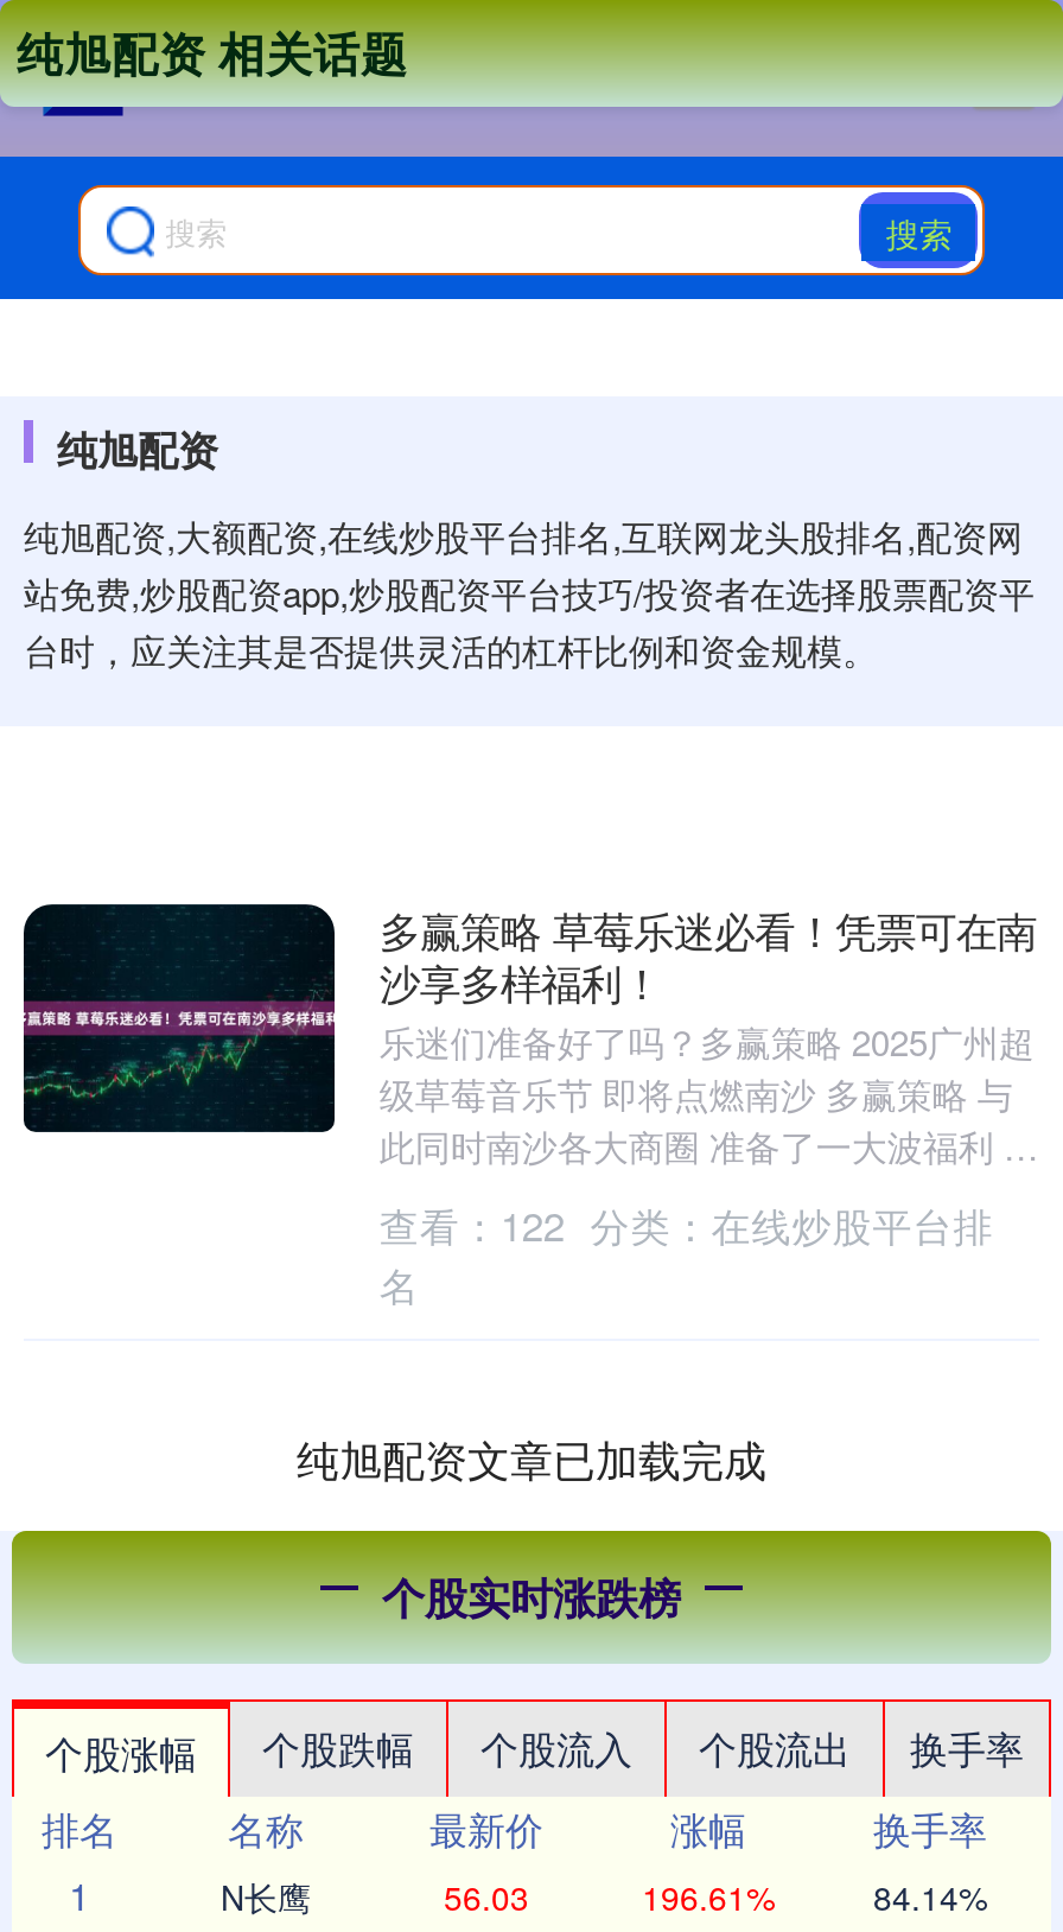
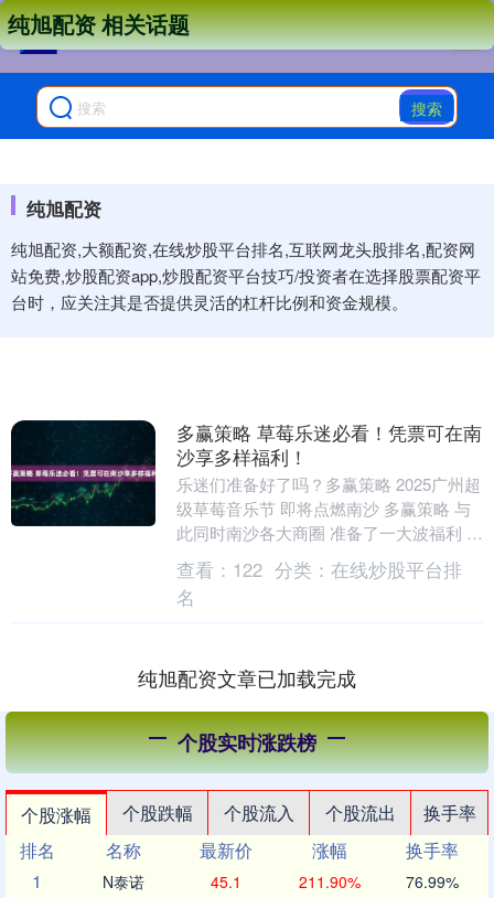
[221,1873,311,1920] N长鹰 -> [103,870,144,892] N泰诺
[444,1873,529,1920] 56.03 -> [211,870,241,892] 45.1
[642,1873,775,1920] 196.61% -> [298,870,360,892] 211.90%
[873,1873,987,1920] 84.14% -> [406,870,459,892] 76.99%

